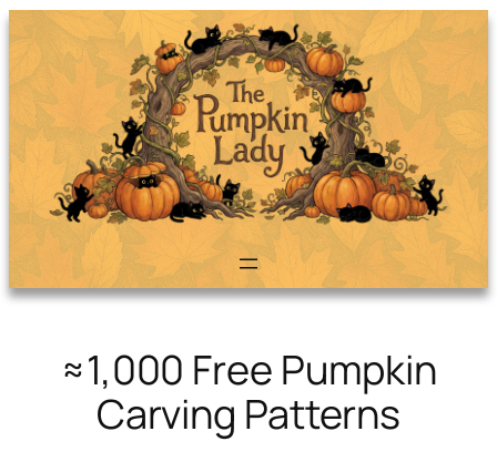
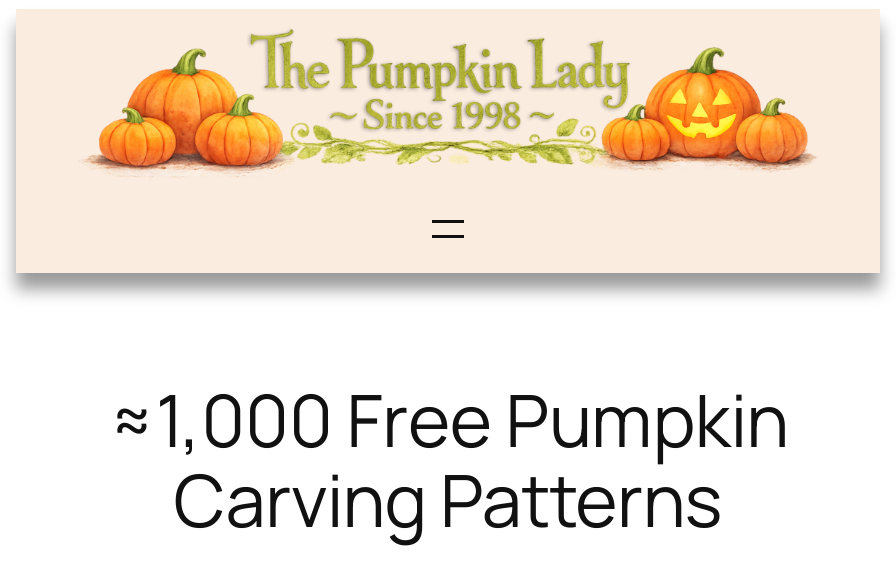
[8,10,489,289] [image] -> [16,9,880,273] [image]

